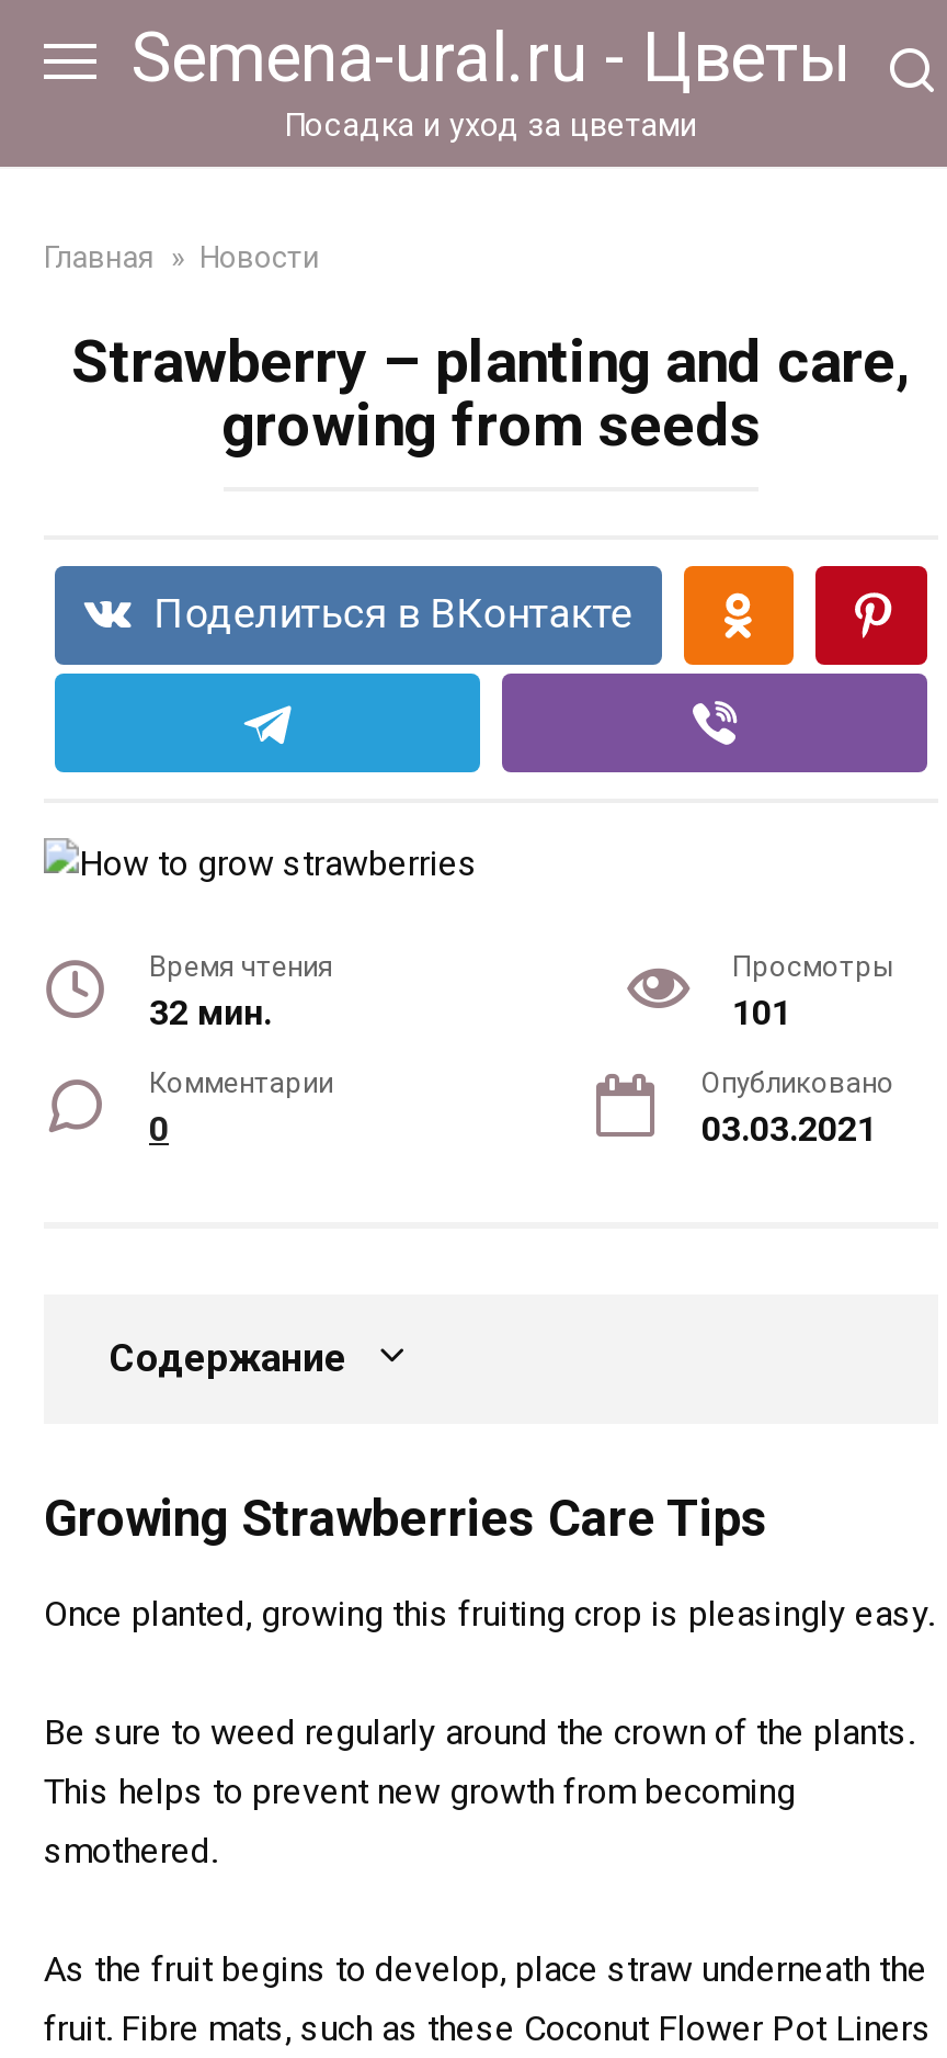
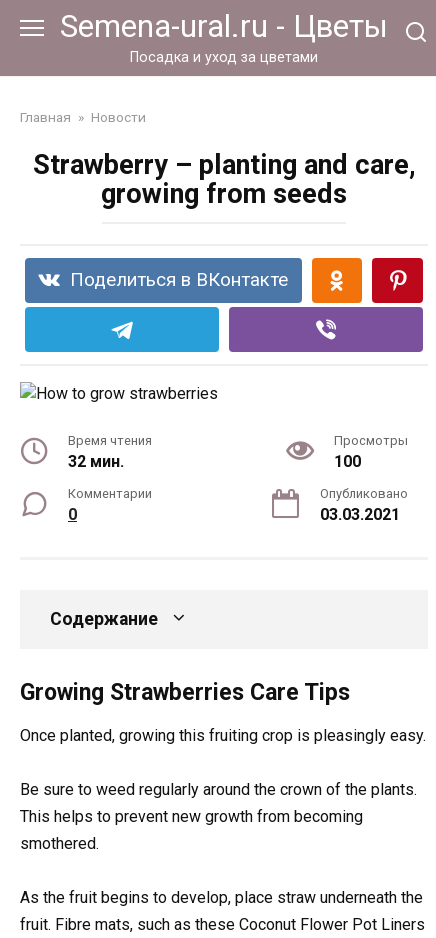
[732,992,791,1033] 101 -> [334,452,361,471] 100

